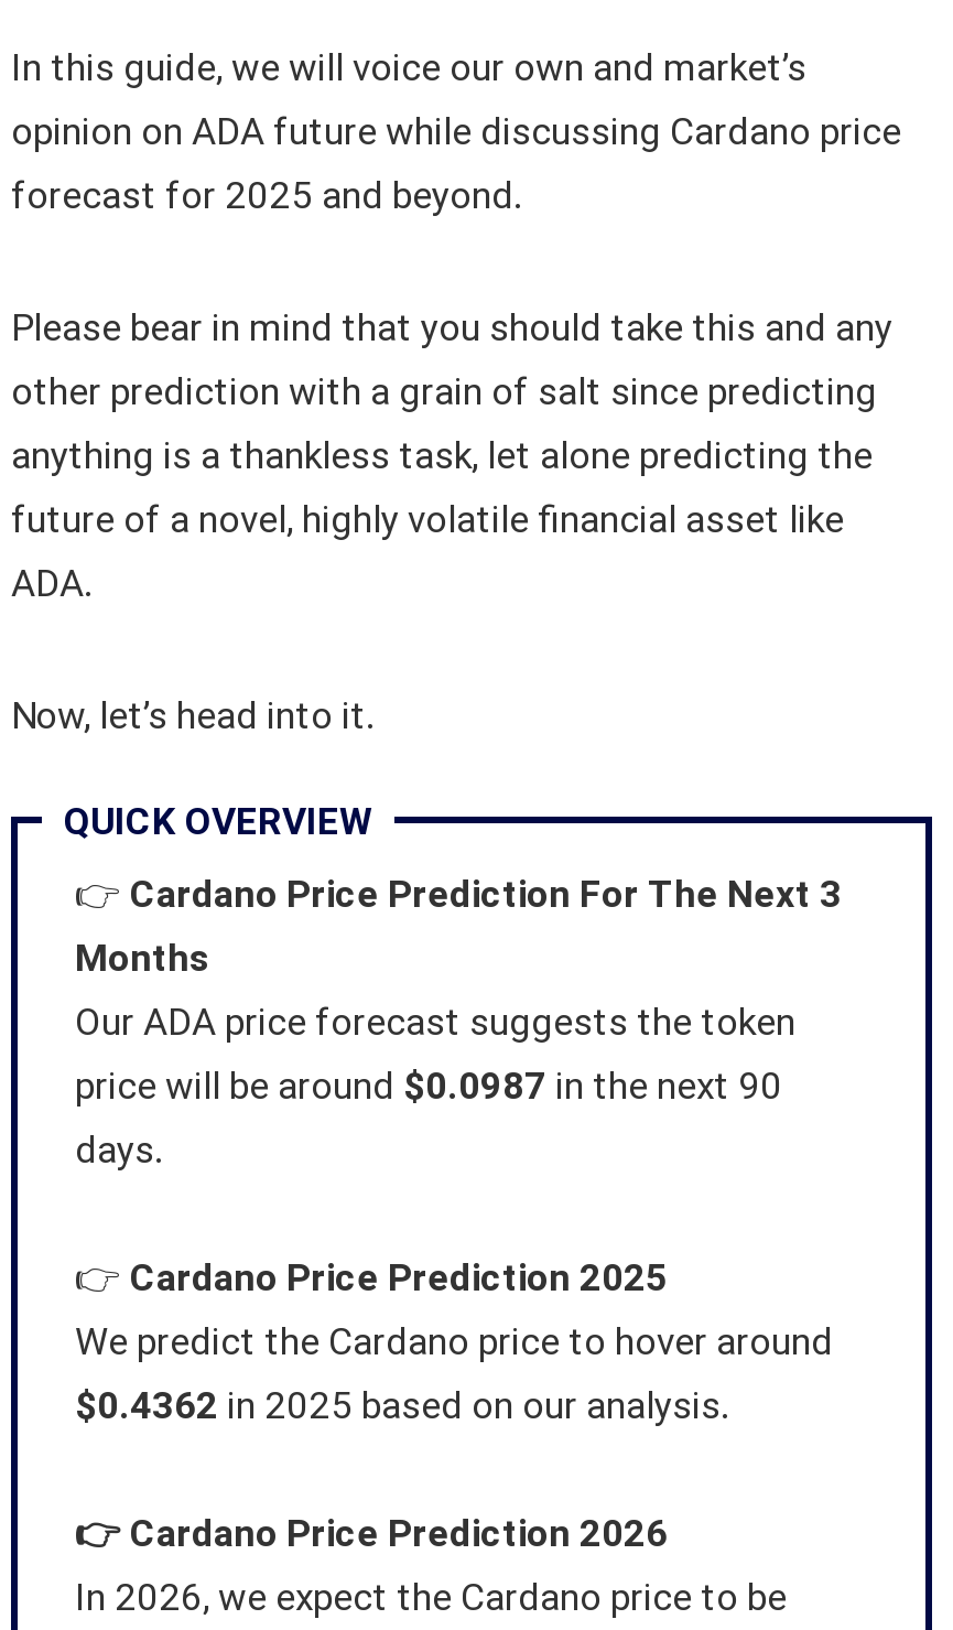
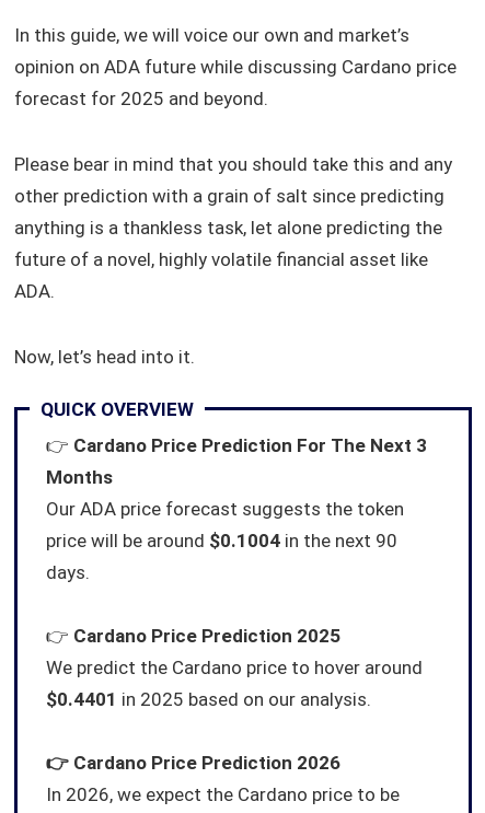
[75,1064,782,1108] price will be around $0.0987 in the next 90 -> [46,530,397,551] price will be around $0.1004 in the next 90
[75,1383,729,1427] $0.4362 in 2025 based on our analysis. -> [46,688,371,710] $0.4401 in 2025 based on our analysis.

